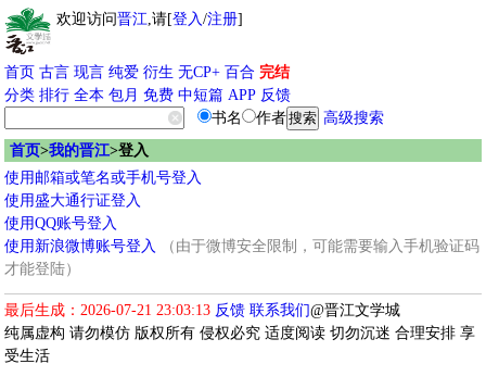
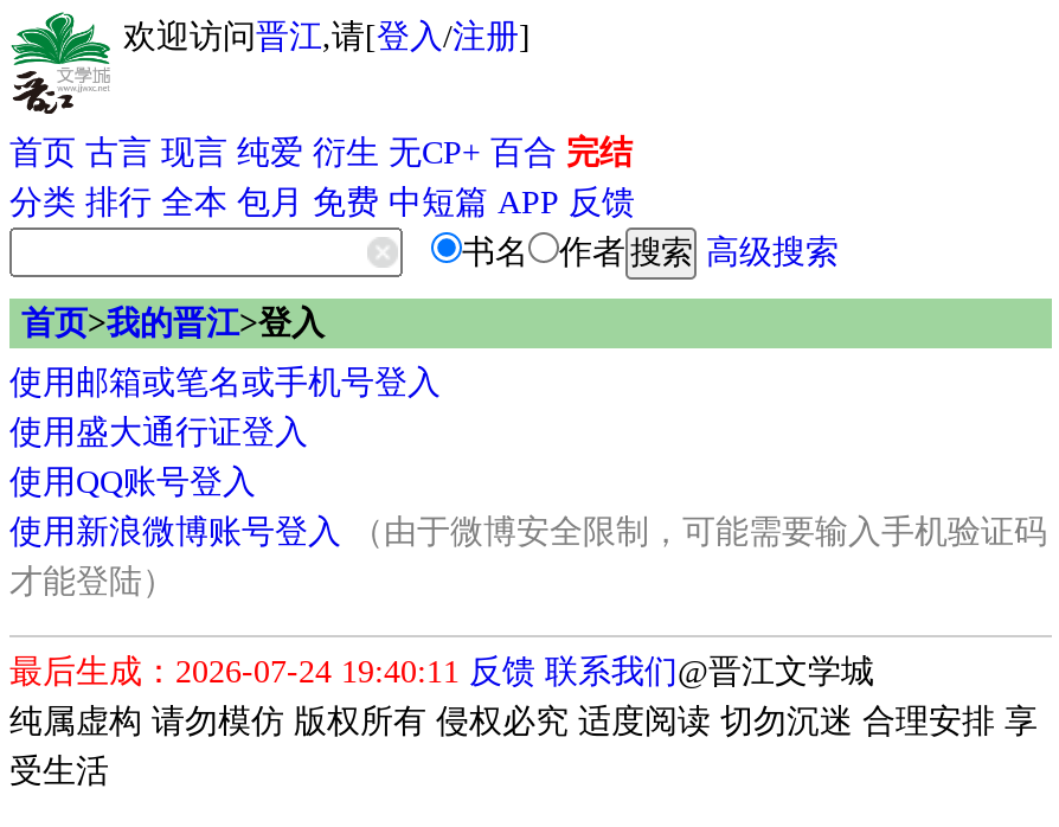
[4,302,400,318] 最后生成：2026-07-21 23:03:13 反馈 联系我们@晋江文学城 -> [9,654,874,690] 最后生成：2026-07-24 19:40:11 反馈 联系我们@晋江文学城

